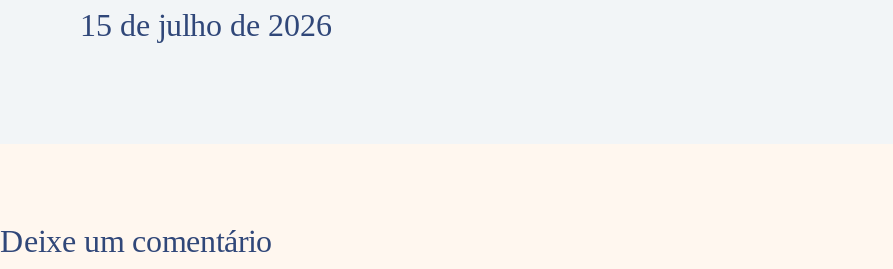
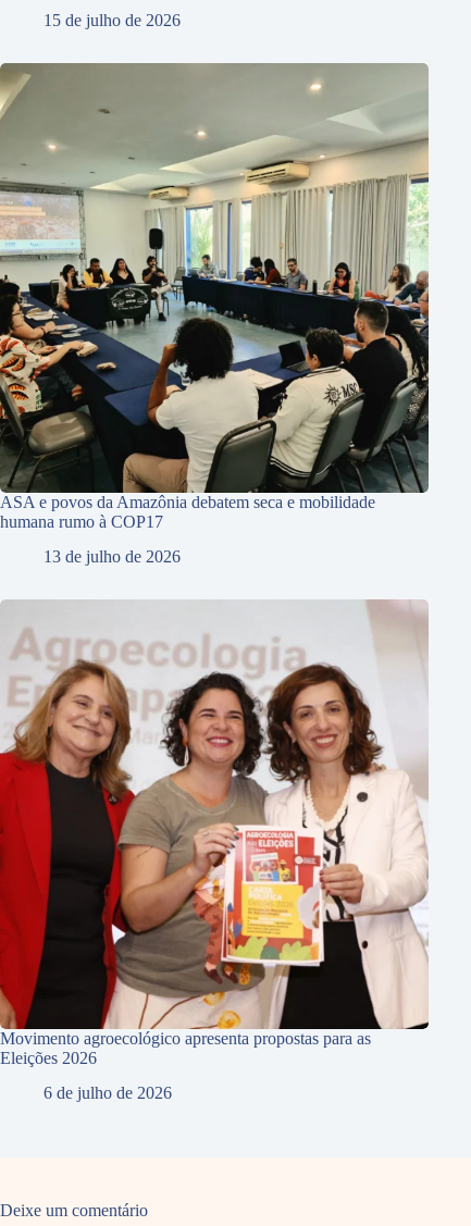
none -> [0,62,430,566] [image] | ASA e povos da Amazônia debatem seca e mobilidade | humana rumo à COP17 | 13 de julho de 2026
none -> [0,599,430,1103] [image] | Movimento agroecológico apresenta propostas para as | Eleições 2026 | 6 de julho de 2026

